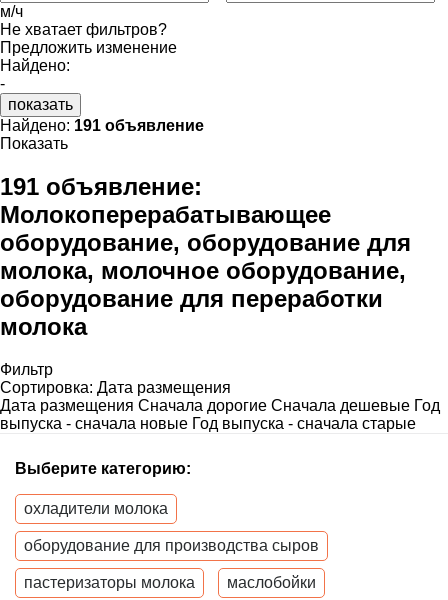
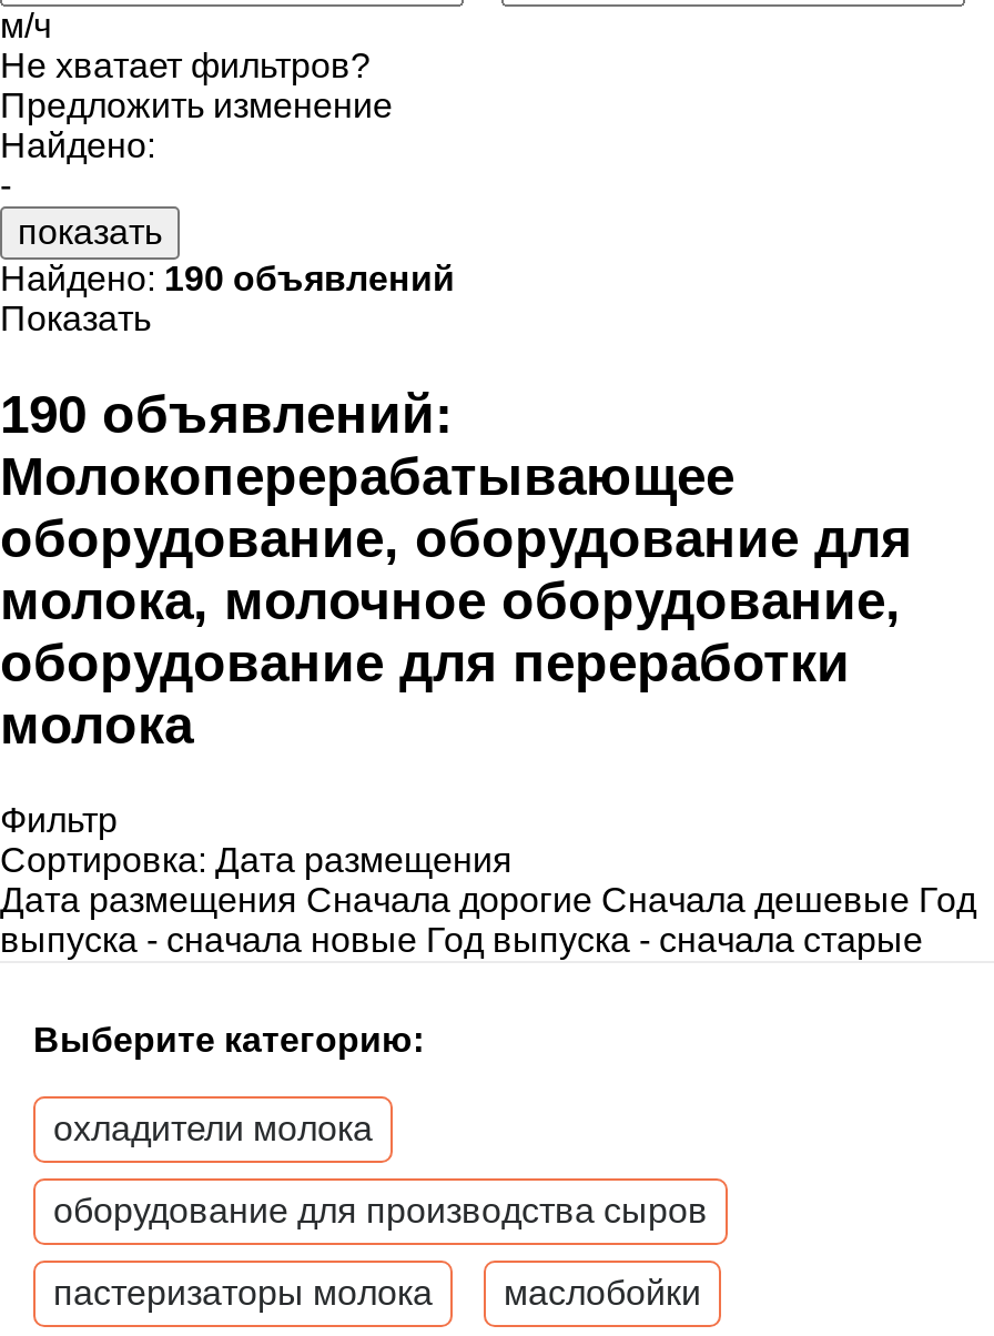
[0,117,204,134] Найдено:191 объявление -> [0,259,455,297] Найдено:190 объявлений
[0,173,202,200] 191 объявление: -> [0,383,453,443] 190 объявлений:

